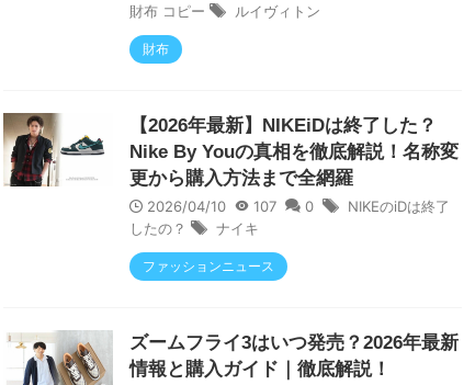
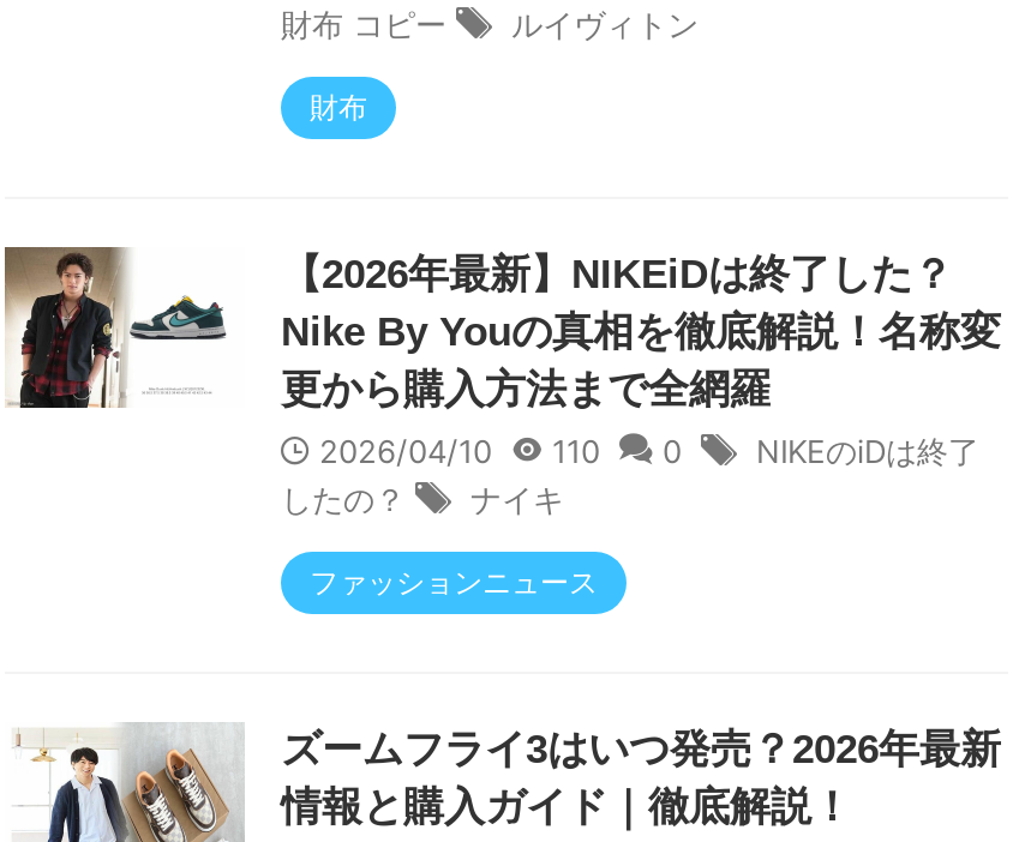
[147,197,450,215] 2026/04/10 107 0 NIKEのiDは終了 -> [319,432,979,470] 2026/04/10 110 0 NIKEのiDは終了

